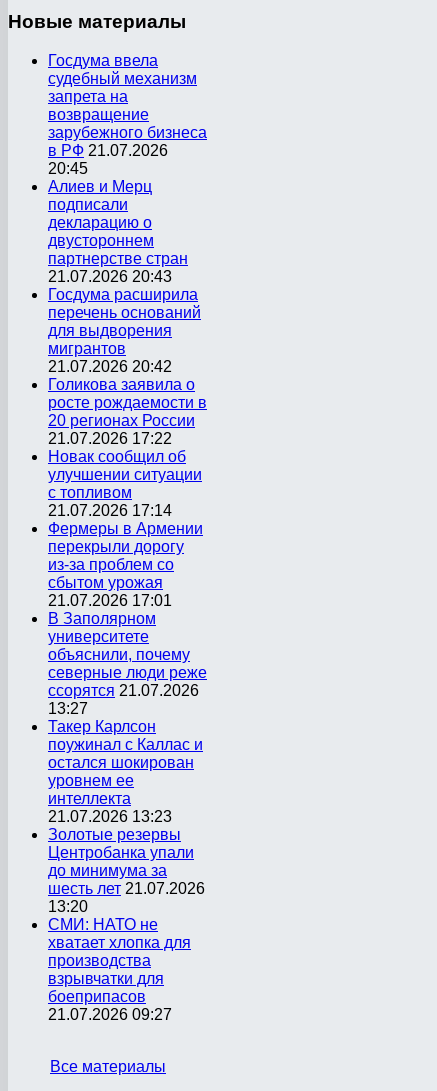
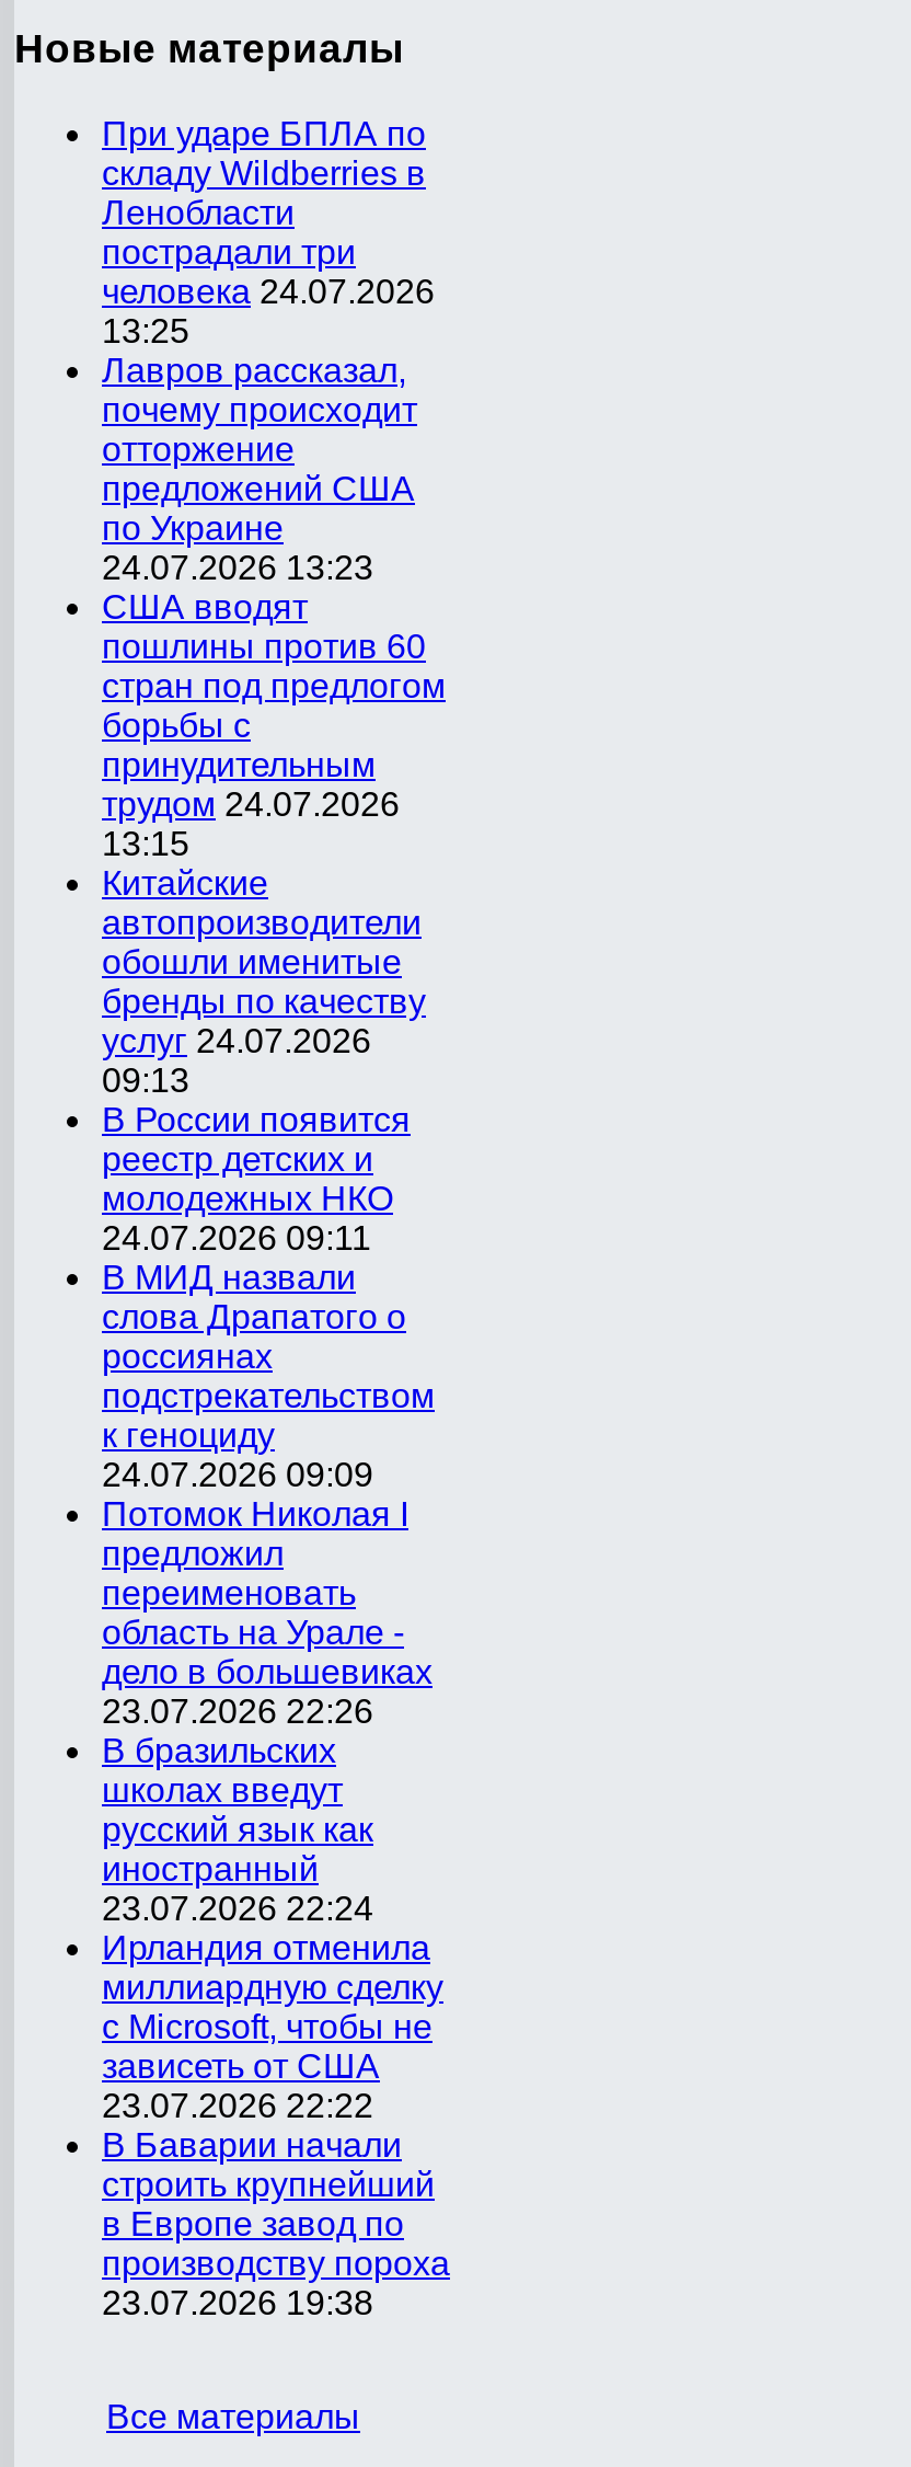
[48,52,207,1023] Госдума ввела | судебный механизм | запрета на | возвращение | зарубежного бизнеса | в РФ 21.07.2026 | 20:45 | Алиев и Мерц | подписали | декларацию о | двустороннем | партнерстве стран | 21.07.2026 20:43 | Госдума расширила | перечень оснований | для выдворения | мигрантов | 21.07.2026 20:42 | Голикова заявила о | росте рождаемости в | 20 регионах России | 21.07.2026 17:22 | Новак сообщил об | улучшении ситуации | с топливом | 21.07.2026 17:14 | Фермеры в Армении | перекрыли дорогу | из-за проблем со | сбытом урожая | 21.07.2026 17:01 | В Заполярном | университете | объяснили, почему | северные люди реже | ссорятся 21.07.2026 | 13:27 | Такер Карлсон | поужинал с Каллас и | остался шокирован | уровнем ее | интеллекта | 21.07.2026 13:23 | Золотые резервы | Центробанка упали | до минимума за | шесть лет 21.07.2026 | 13:20 | СМИ: НАТО не | хватает хлопка для | производства | взрывчатки для | боеприпасов | 21.07.2026 09:27 -> [102,115,450,2321] При ударе БПЛА по | складу Wildberries в | Ленобласти | пострадали три | человека 24.07.2026 | 13:25 | Лавров рассказал, | почему происходит | отторжение | предложений США | по Украине | 24.07.2026 13:23 | США вводят | пошлины против 60 | стран под предлогом | борьбы с | принудительным | трудом 24.07.2026 | 13:15 | Китайские | автопроизводители | обошли именитые | бренды по качеству | услуг 24.07.2026 | 09:13 | В России появится | реестр детских и | молодежных НКО | 24.07.2026 09:11 | В МИД назвали | слова Драпатого о | россиянах | подстрекательством | к геноциду | 24.07.2026 09:09 | Потомок Николая I | предложил | переименовать | область на Урале - | дело в большевиках | 23.07.2026 22:26 | В бразильских | школах введут | русский язык как | иностранный | 23.07.2026 22:24 | Ирландия отменила | миллиардную сделку | с Microsoft, чтобы не | зависеть от США | 23.07.2026 22:22 | В Баварии начали | строить крупнейший | в Европе завод по | производству пороха | 23.07.2026 19:38

